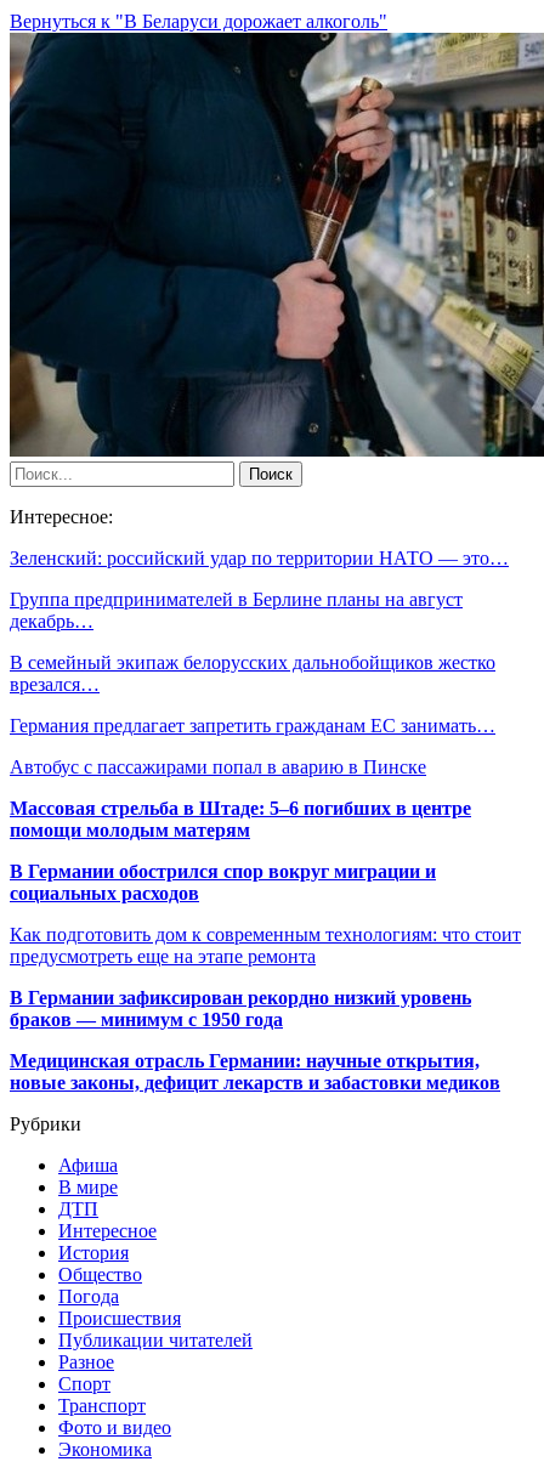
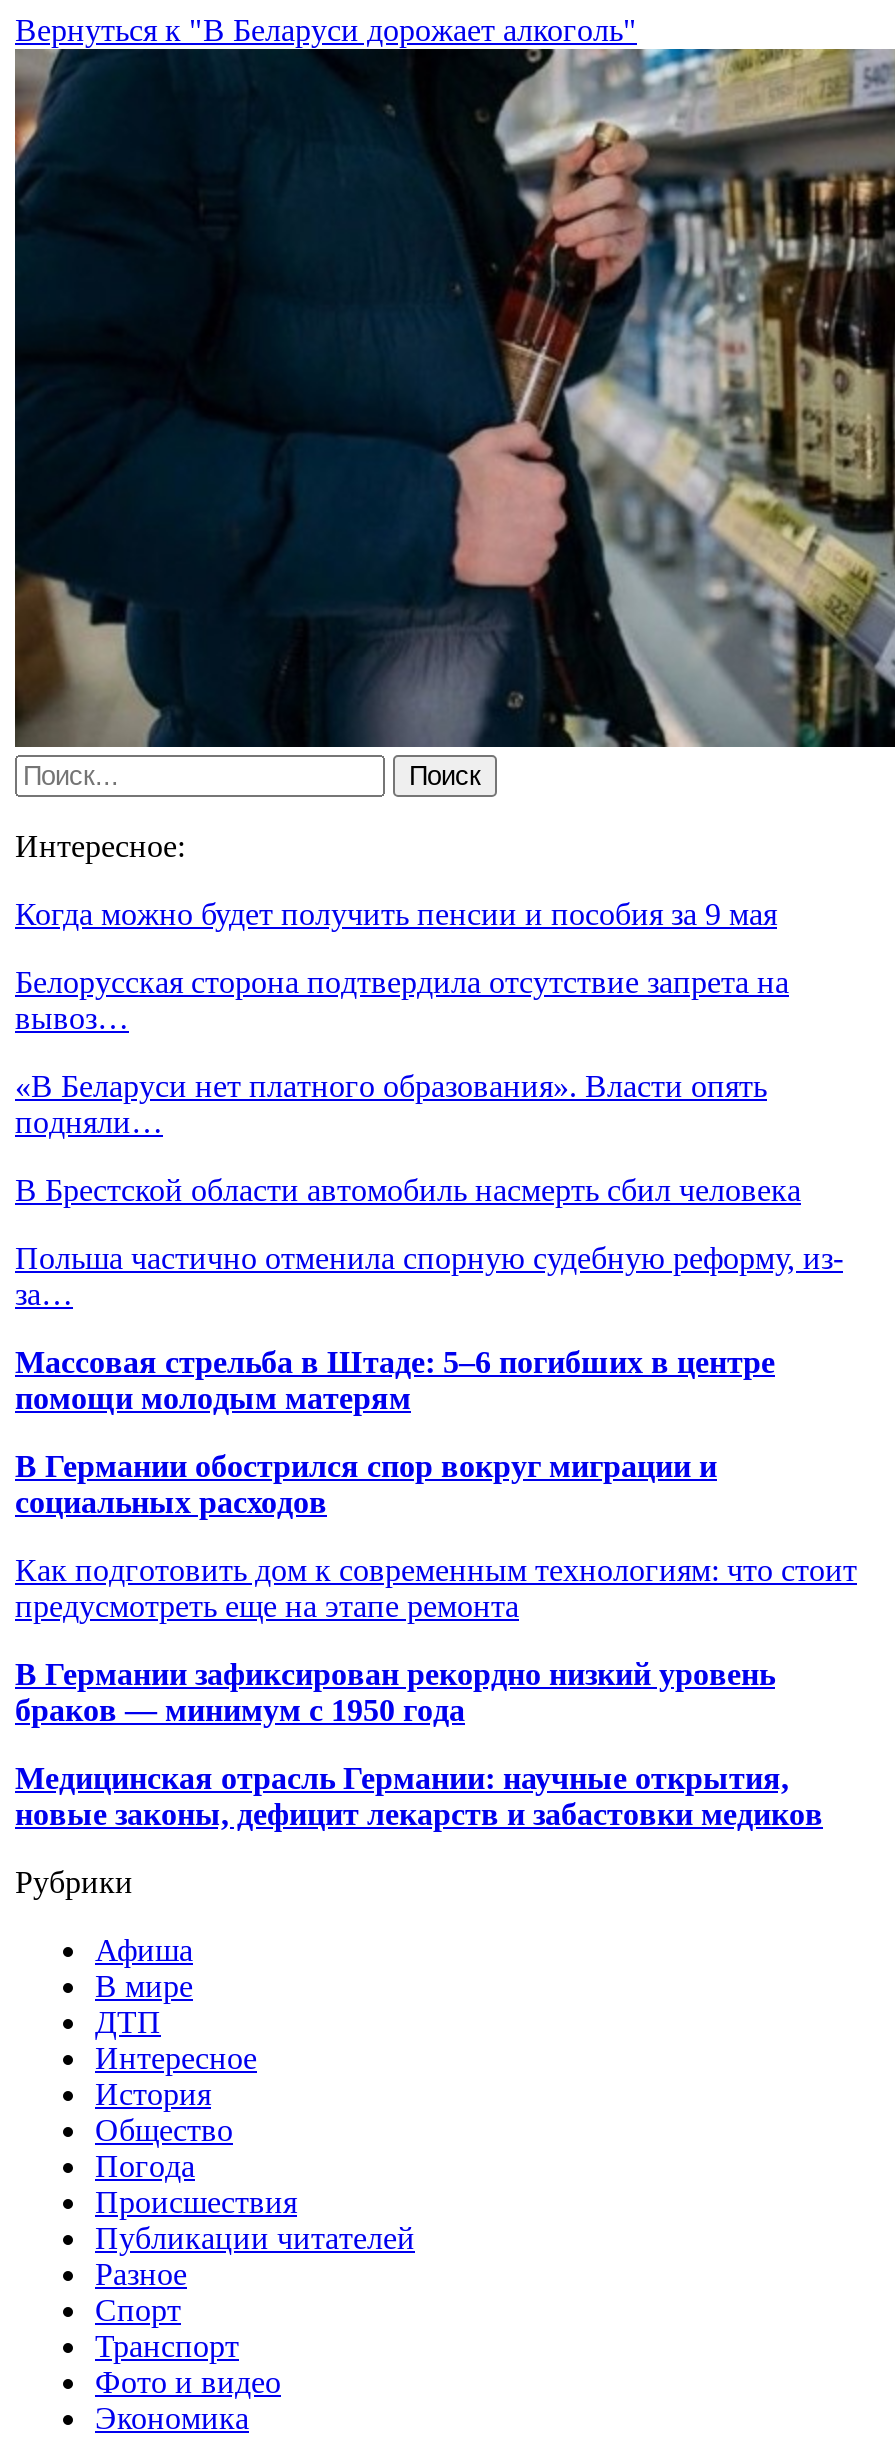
[10,548,509,568] Зеленский: российский удар по территории НАТО — это… -> [15,897,777,931] Когда можно будет получить пенсии и пособия за 9 мая
[10,589,463,631] Группа предпринимателей в Берлине планы на август | декабрь… -> [15,965,789,1035] Белорусская сторона подтвердила отсутствие запрета на | вывоз…
[10,652,495,695] В семейный экипаж белорусских дальнобойщиков жестко | врезался… -> [15,1069,767,1139] «В Беларуси нет платного образования». Власти опять | подняли…
[10,715,495,736] Германия предлагает запретить гражданам ЕС занимать… -> [15,1173,801,1207] В Брестской области автомобиль насмерть сбил человека
[10,757,426,777] Автобус с пассажирами попал в аварию в Пинске -> [15,1241,843,1311] Польша частично отменила спорную судебную реформу, из- | за…

